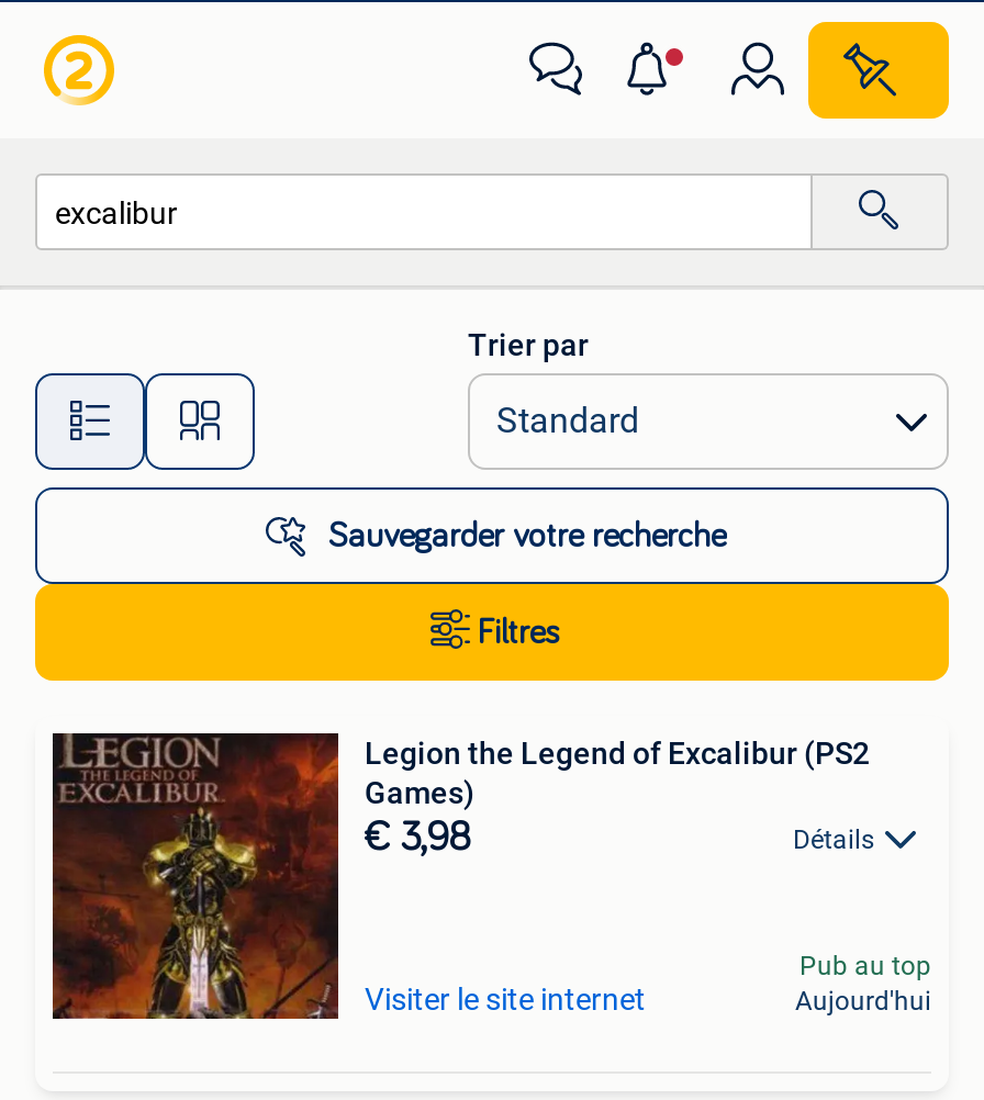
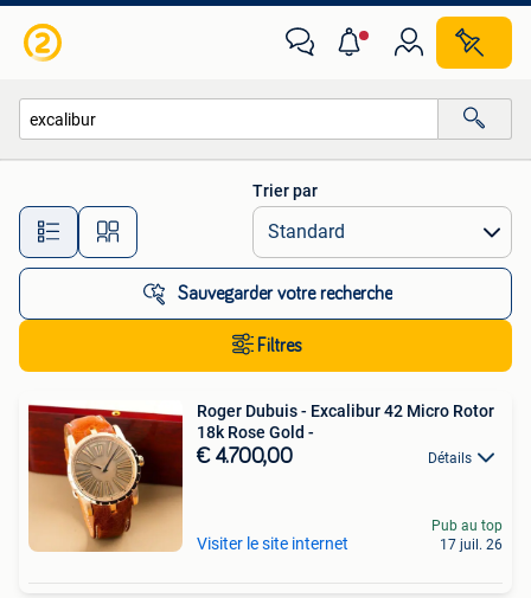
[51,731,870,1021] [image] | Legion the Legend of Excalibur (PS2 | Games) | € 3,98 -> [27,400,494,554] [image] | Roger Dubuis - Excalibur 42 Micro Rotor | 18k Rose Gold - | € 4.700,00
[795,986,931,1017] Aujourd'hui -> [440,536,503,553] 17 juil. 26

